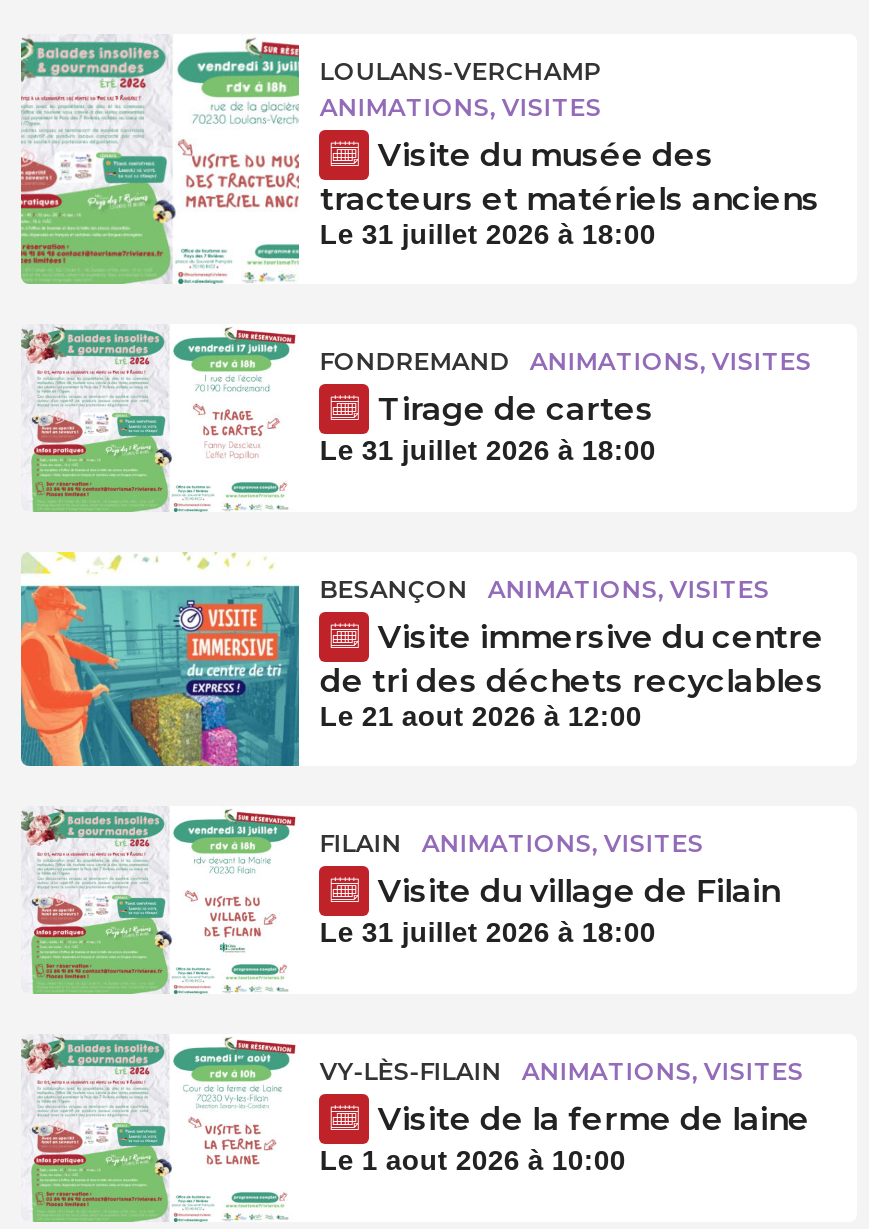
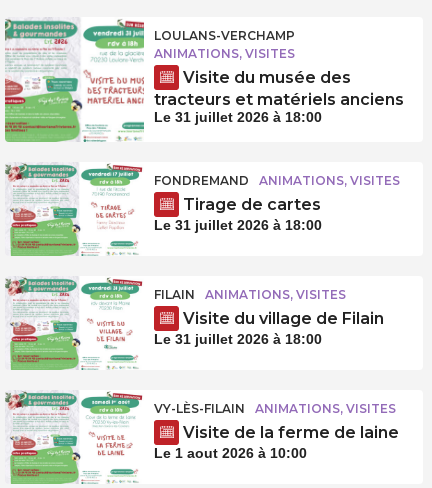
[19,550,824,768] [image] | BESANÇON | ANIMATIONS, VISITES | Visite immersive du centre | de tri des déchets recyclables | Le 21 aout 2026 à 12:00 -> none

